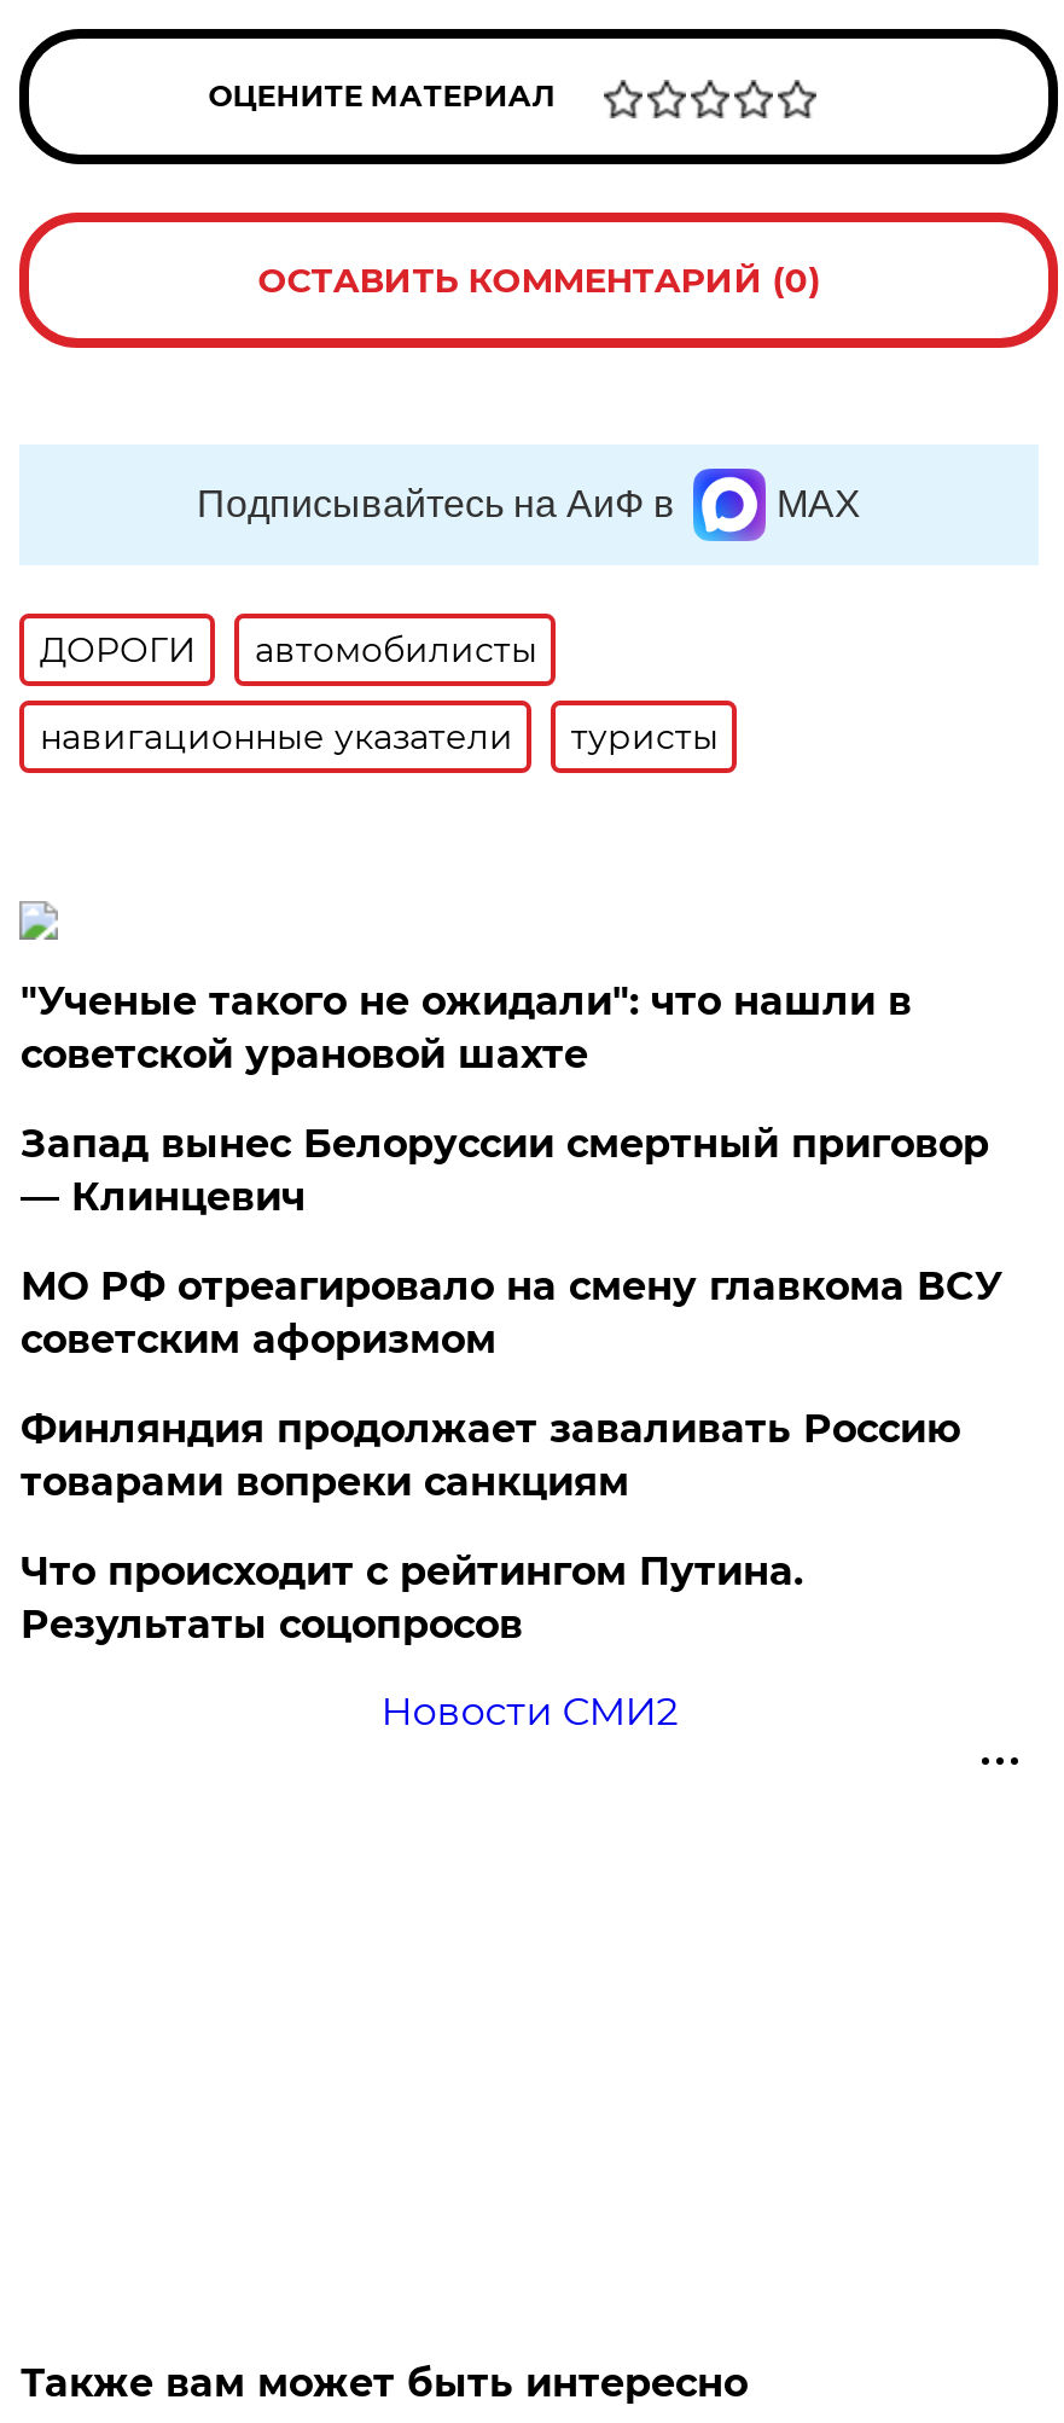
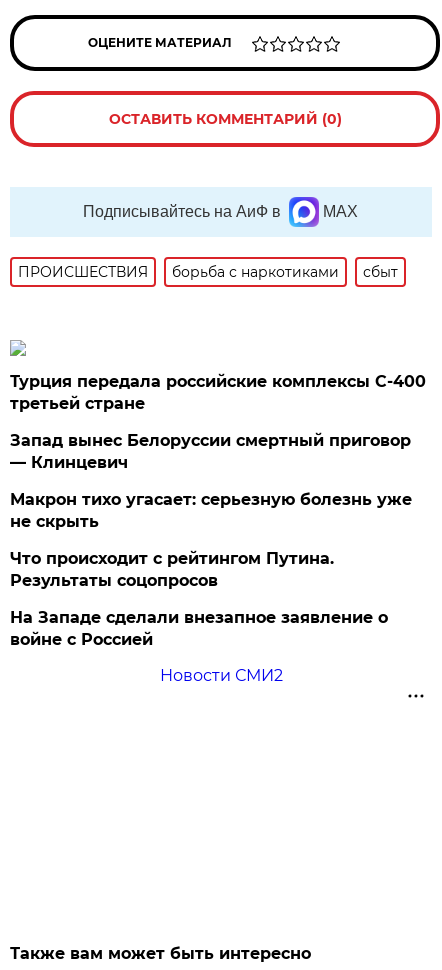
[40,628,718,759] ДОРОГИ | автомобилисты | навигационные указатели | туристы -> [18,263,398,281] ПРОИСШЕСТВИЯ | борьба с наркотиками | сбыт
[20,978,912,1077] "Ученые такого не ожидали": что нашли в | советской урановой шахте -> [10,372,426,413] Турция передала российские комплексы С-400 | третьей стране
[20,1263,1003,1505] МО РФ отреагировало на смену главкома ВСУ | советским афоризмом | Финляндия продолжает заваливать Россию | товарами вопреки санкциям -> [10,490,412,531] Макрон тихо угасает: серьезную болезнь уже | не скрыть
moved [20,1548,803,1648] -> [10,549,334,590]: Что происходит с рейтингом Путина. | Результаты соцопросов
none -> [10,608,388,649] На Западе сделали внезапное заявление о | войне с Россией

